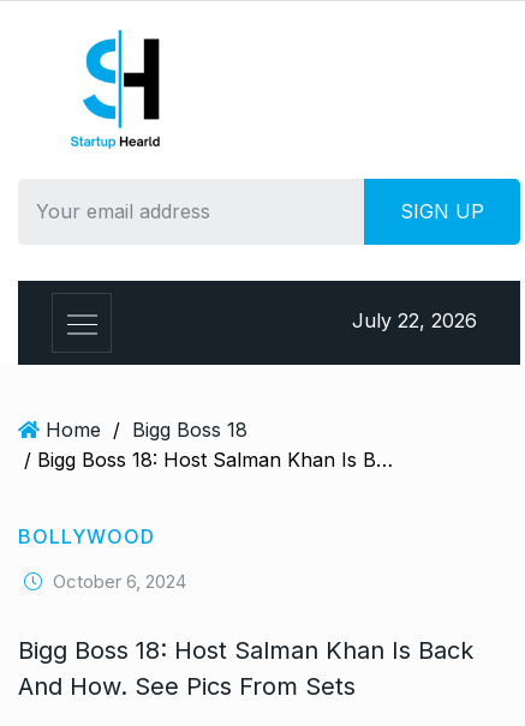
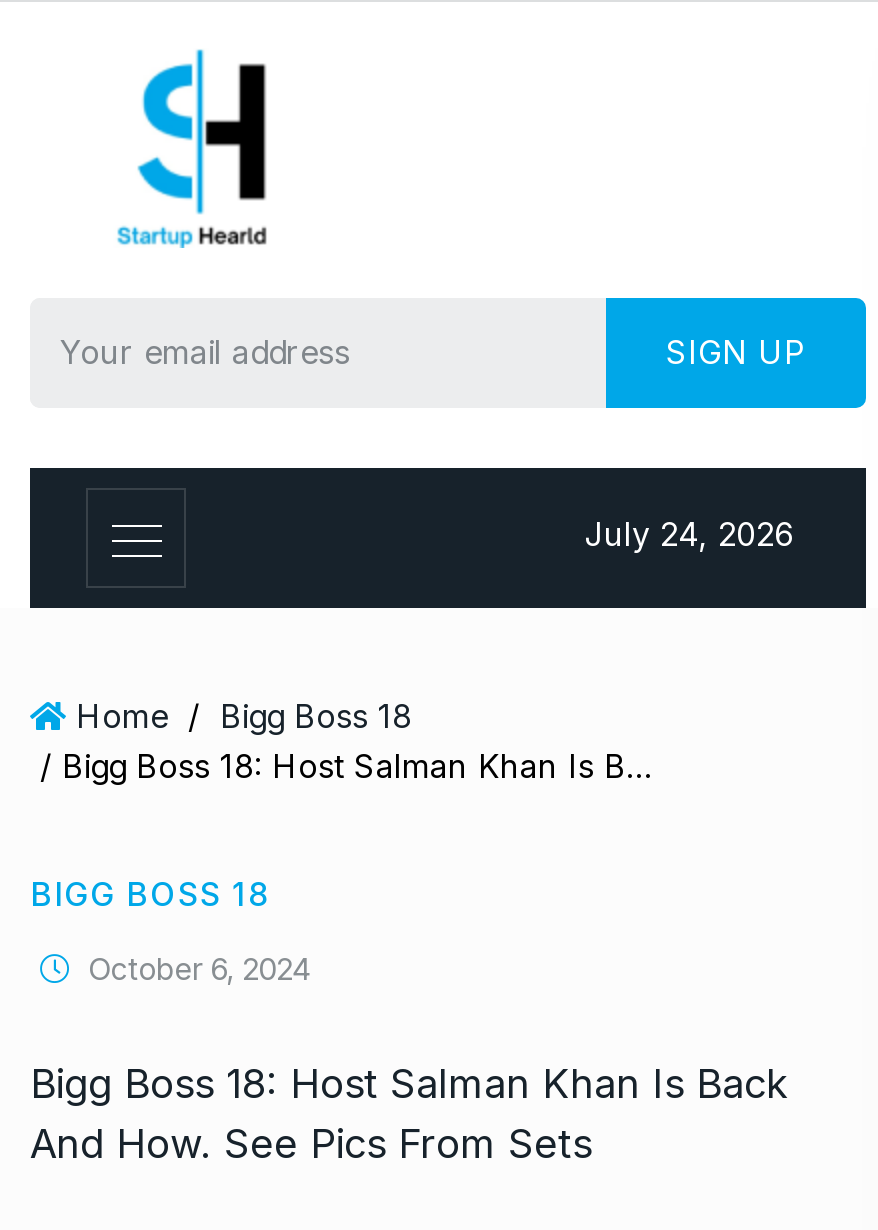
[352,308,477,332] July 22, 2026 -> [584,514,794,554] July 24, 2026
[18,524,155,548] BOLLYWOOD -> [30,874,270,914] BIGG BOSS 18

